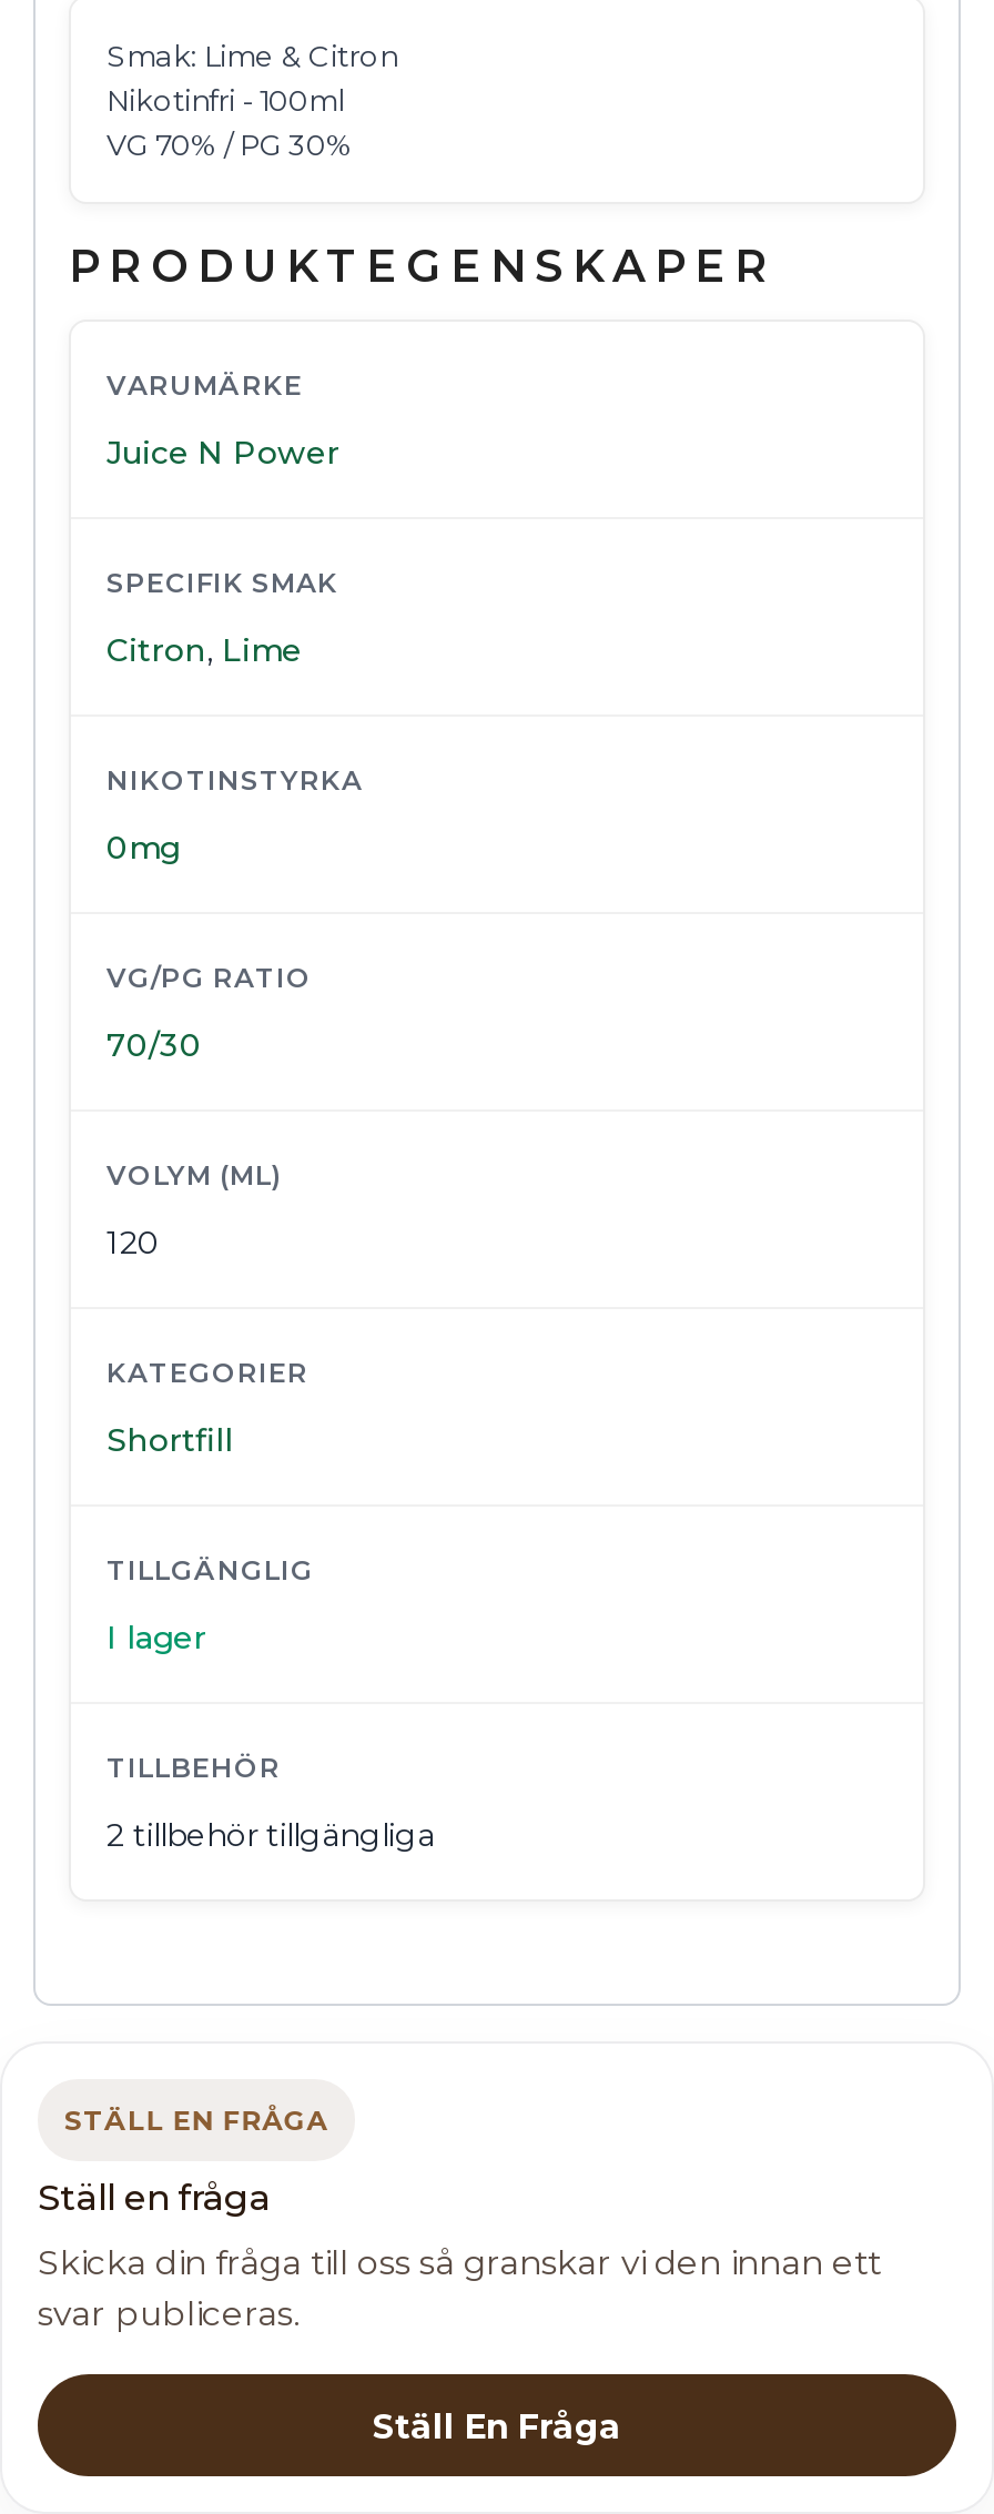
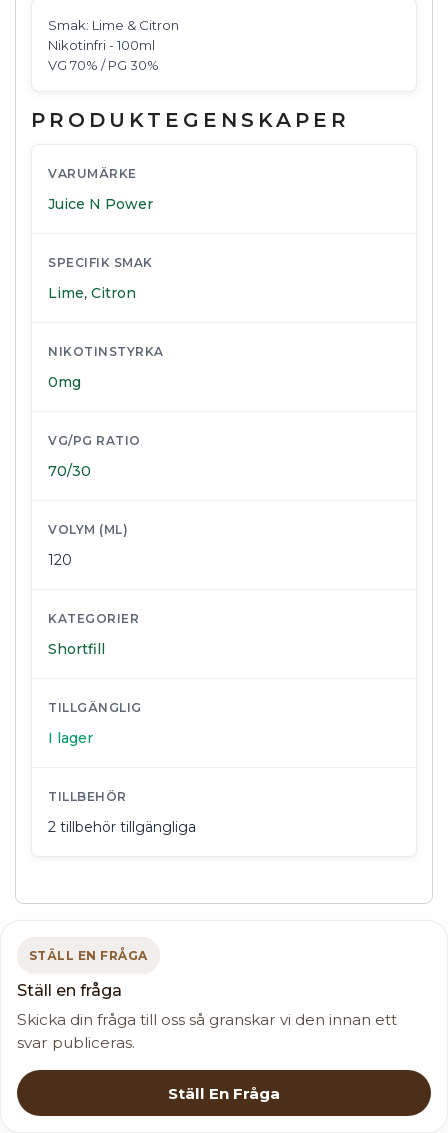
[106,630,302,670] Citron, Lime -> [48,284,136,302] Lime, Citron

